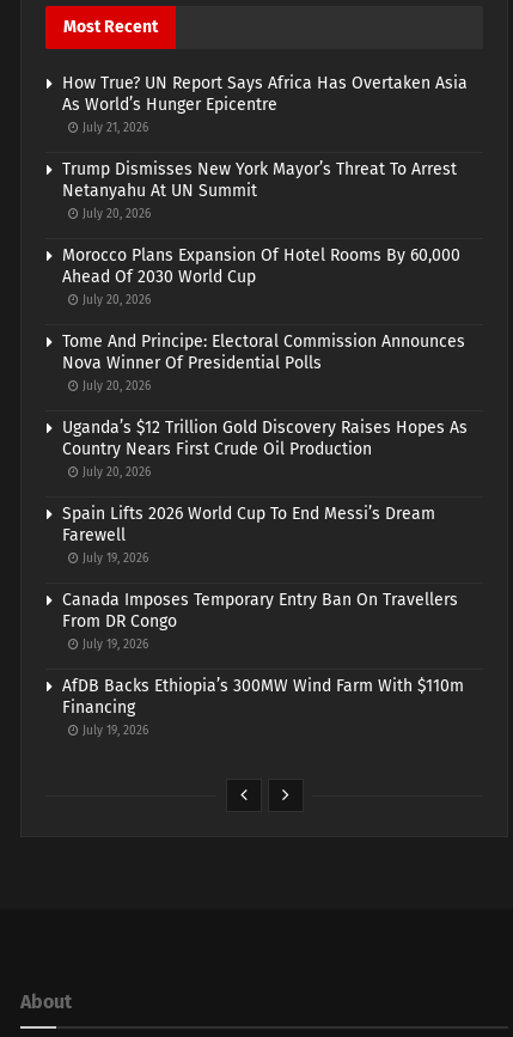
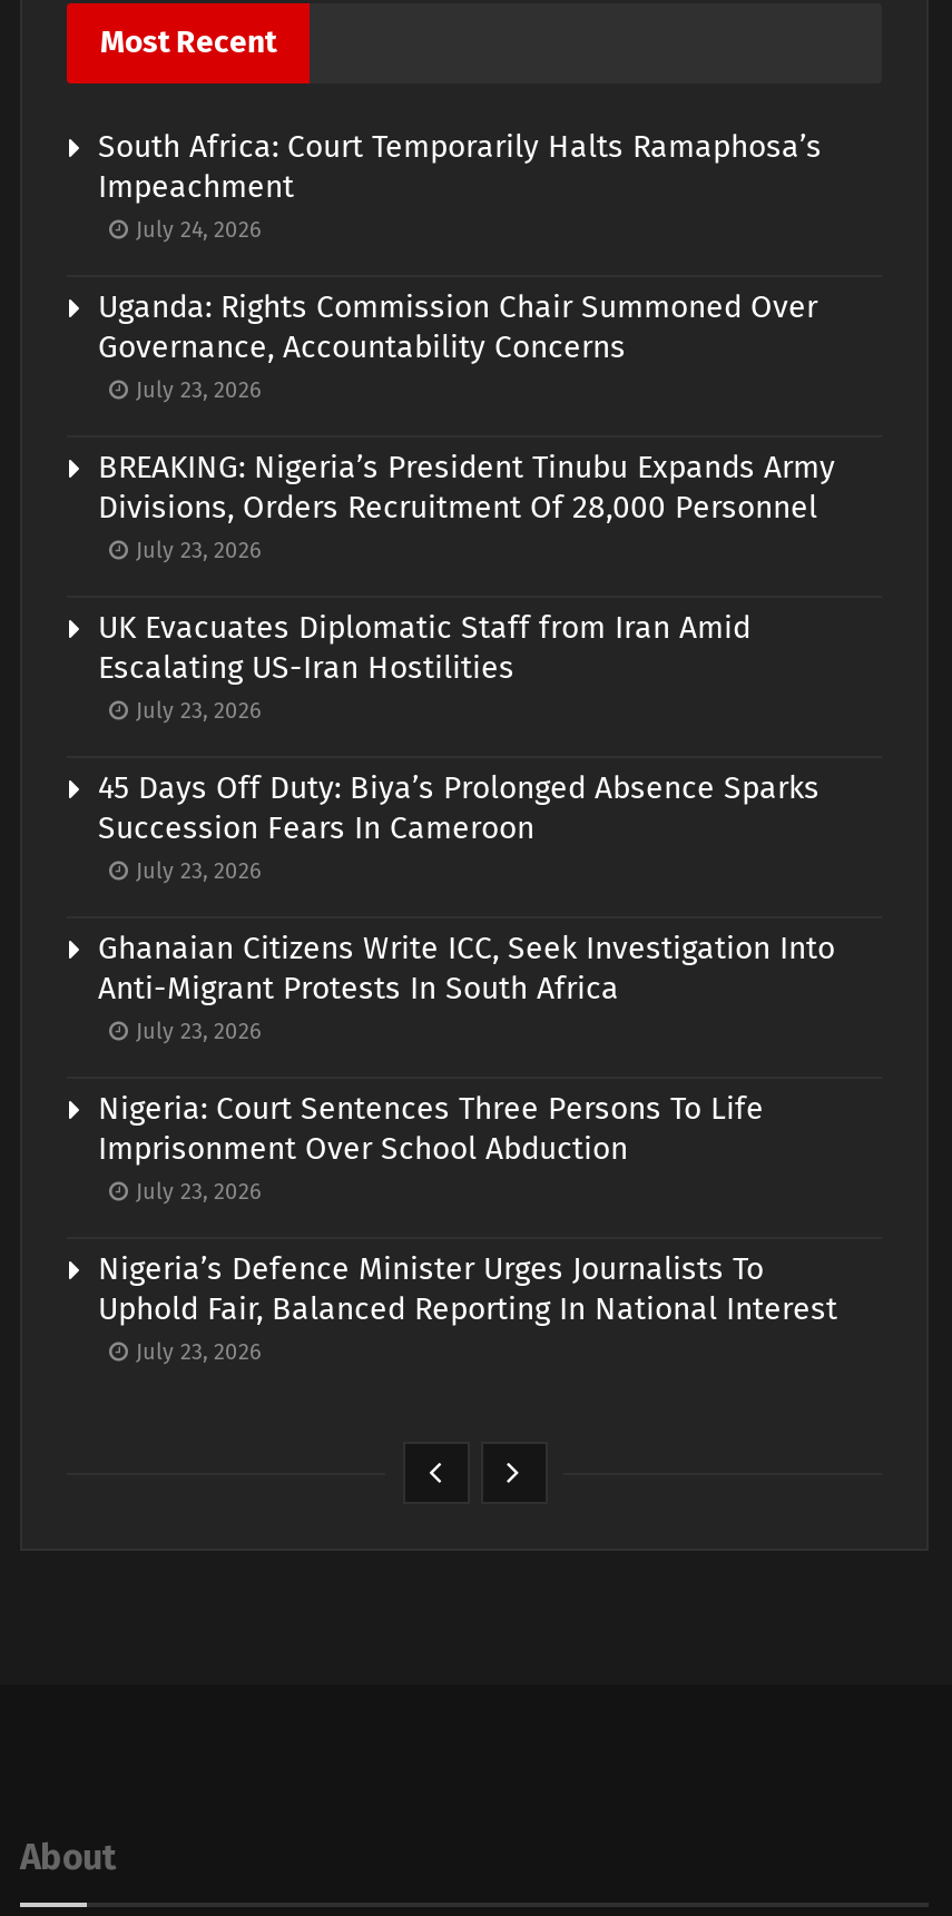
[62,74,468,136] How True? UN Report Says Africa Has Overtaken Asia | As World’s Hunger Epicentre | July 21, 2026 -> [98,129,822,245] South Africa: Court Temporarily Halts Ramaphosa’s | Impeachment | July 24, 2026
[62,160,457,222] Trump Dismisses New York Mayor’s Threat To Arrest | Netanyahu At UN Summit | July 20, 2026 -> [98,289,817,405] Uganda: Rights Commission Chair Summoned Over | Governance, Accountability Concerns | July 23, 2026
[62,246,460,308] Morocco Plans Expansion Of Hotel Rooms By 60,000 | Ahead Of 2030 World Cup | July 20, 2026 -> [98,450,835,566] BREAKING: Nigeria’s President Tinubu Expands Army | Divisions, Orders Recruitment Of 28,000 Personnel | July 23, 2026
[62,332,465,394] Tome And Principe: Electoral Commission Announces | Nova Winner Of Presidential Polls | July 20, 2026 -> [98,610,750,726] UK Evacuates Diplomatic Staff from Iran Amid | Escalating US-Iran Hostilities | July 23, 2026
[62,418,468,480] Uganda’s $12 Trillion Gold Discovery Raises Hopes As | Country Nears First Crude Oil Production | July 20, 2026 -> [98,770,819,886] 45 Days Off Duty: Biya’s Prolonged Absence Sparks | Succession Fears In Cameroon | July 23, 2026
[62,504,435,566] Spain Lifts 2026 World Cup To End Messi’s Dream | Farewell | July 19, 2026 -> [98,931,835,1047] Ghanaian Citizens Write ICC, Seek Investigation Into | Anti-Migrant Protests In South Africa | July 23, 2026
[62,590,458,652] Canada Imposes Temporary Entry Ban On Travellers | From DR Congo | July 19, 2026 -> [98,1091,764,1207] Nigeria: Court Sentences Three Persons To Life | Imprisonment Over School Abduction | July 23, 2026
[62,676,464,739] AfDB Backs Ethiopia’s 300MW Wind Farm With $110m | Financing | July 19, 2026 -> [98,1251,837,1367] Nigeria’s Defence Minister Urges Journalists To | Uphold Fair, Balanced Reporting In National Interest | July 23, 2026

